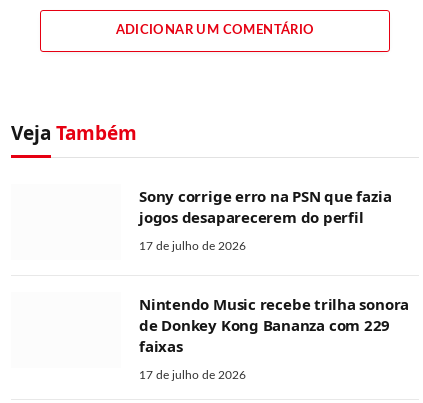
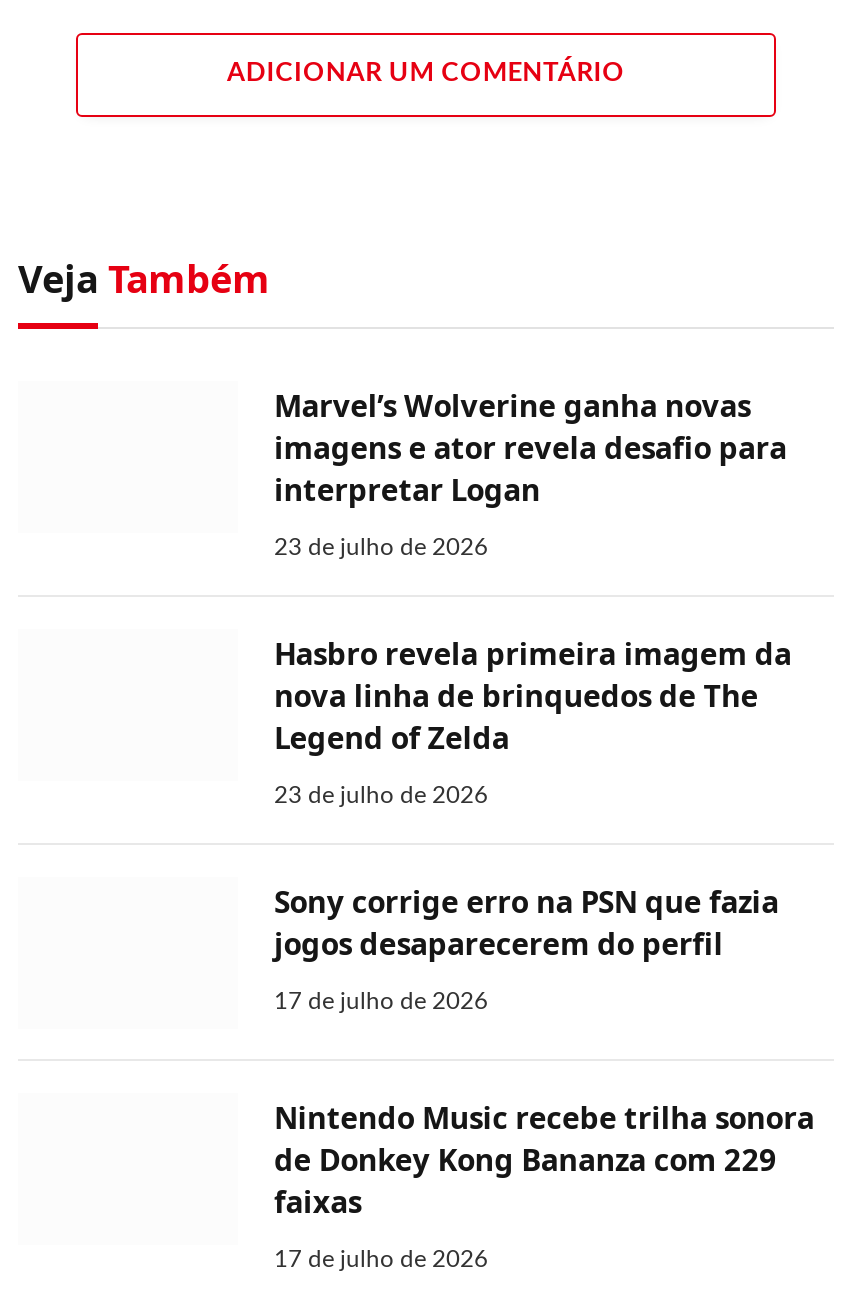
none -> [274,385,792,807] Marvel’s Wolverine ganha novas | imagens e ator revela desafio para | interpretar Logan | 23 de julho de 2026 | Hasbro revela primeira imagem da | nova linha de brinquedos de The | Legend of Zelda | 23 de julho de 2026

